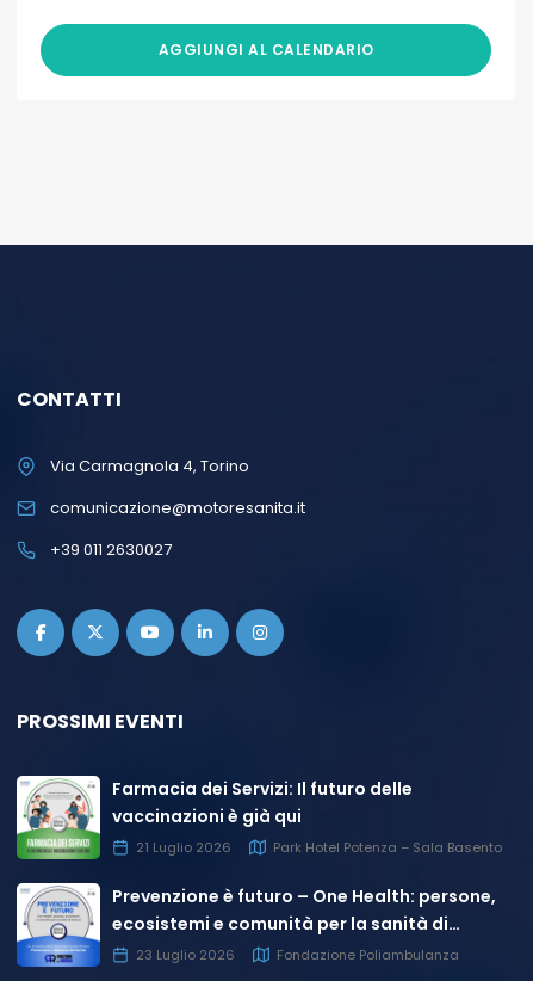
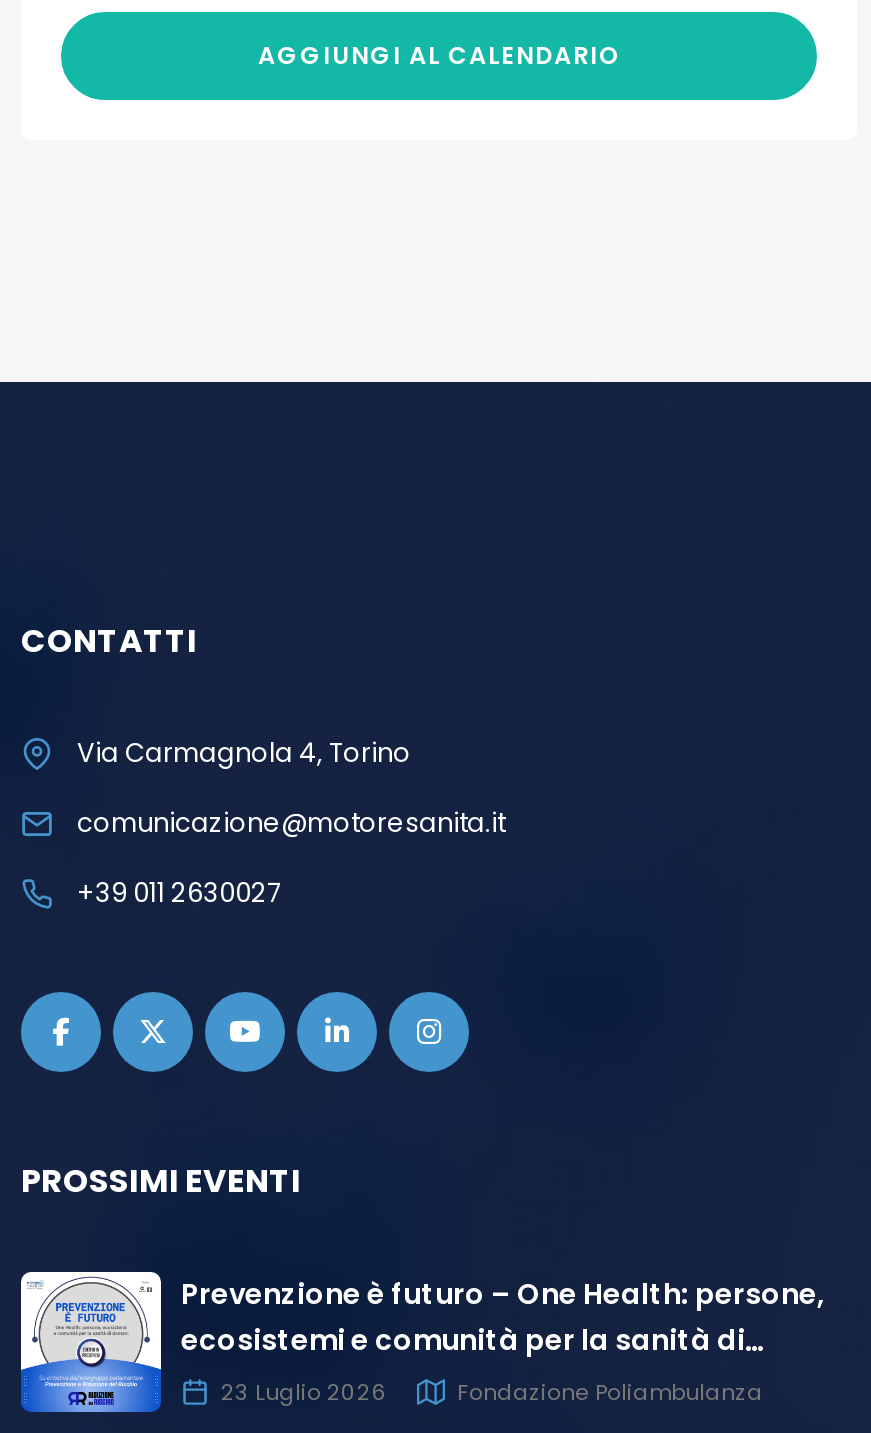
[16,777,502,860] [image] | Farmacia dei Servizi: Il futuro delle | vaccinazioni è già qui | 21 Luglio 2026 | Park Hotel Potenza – Sala Basento -> none

